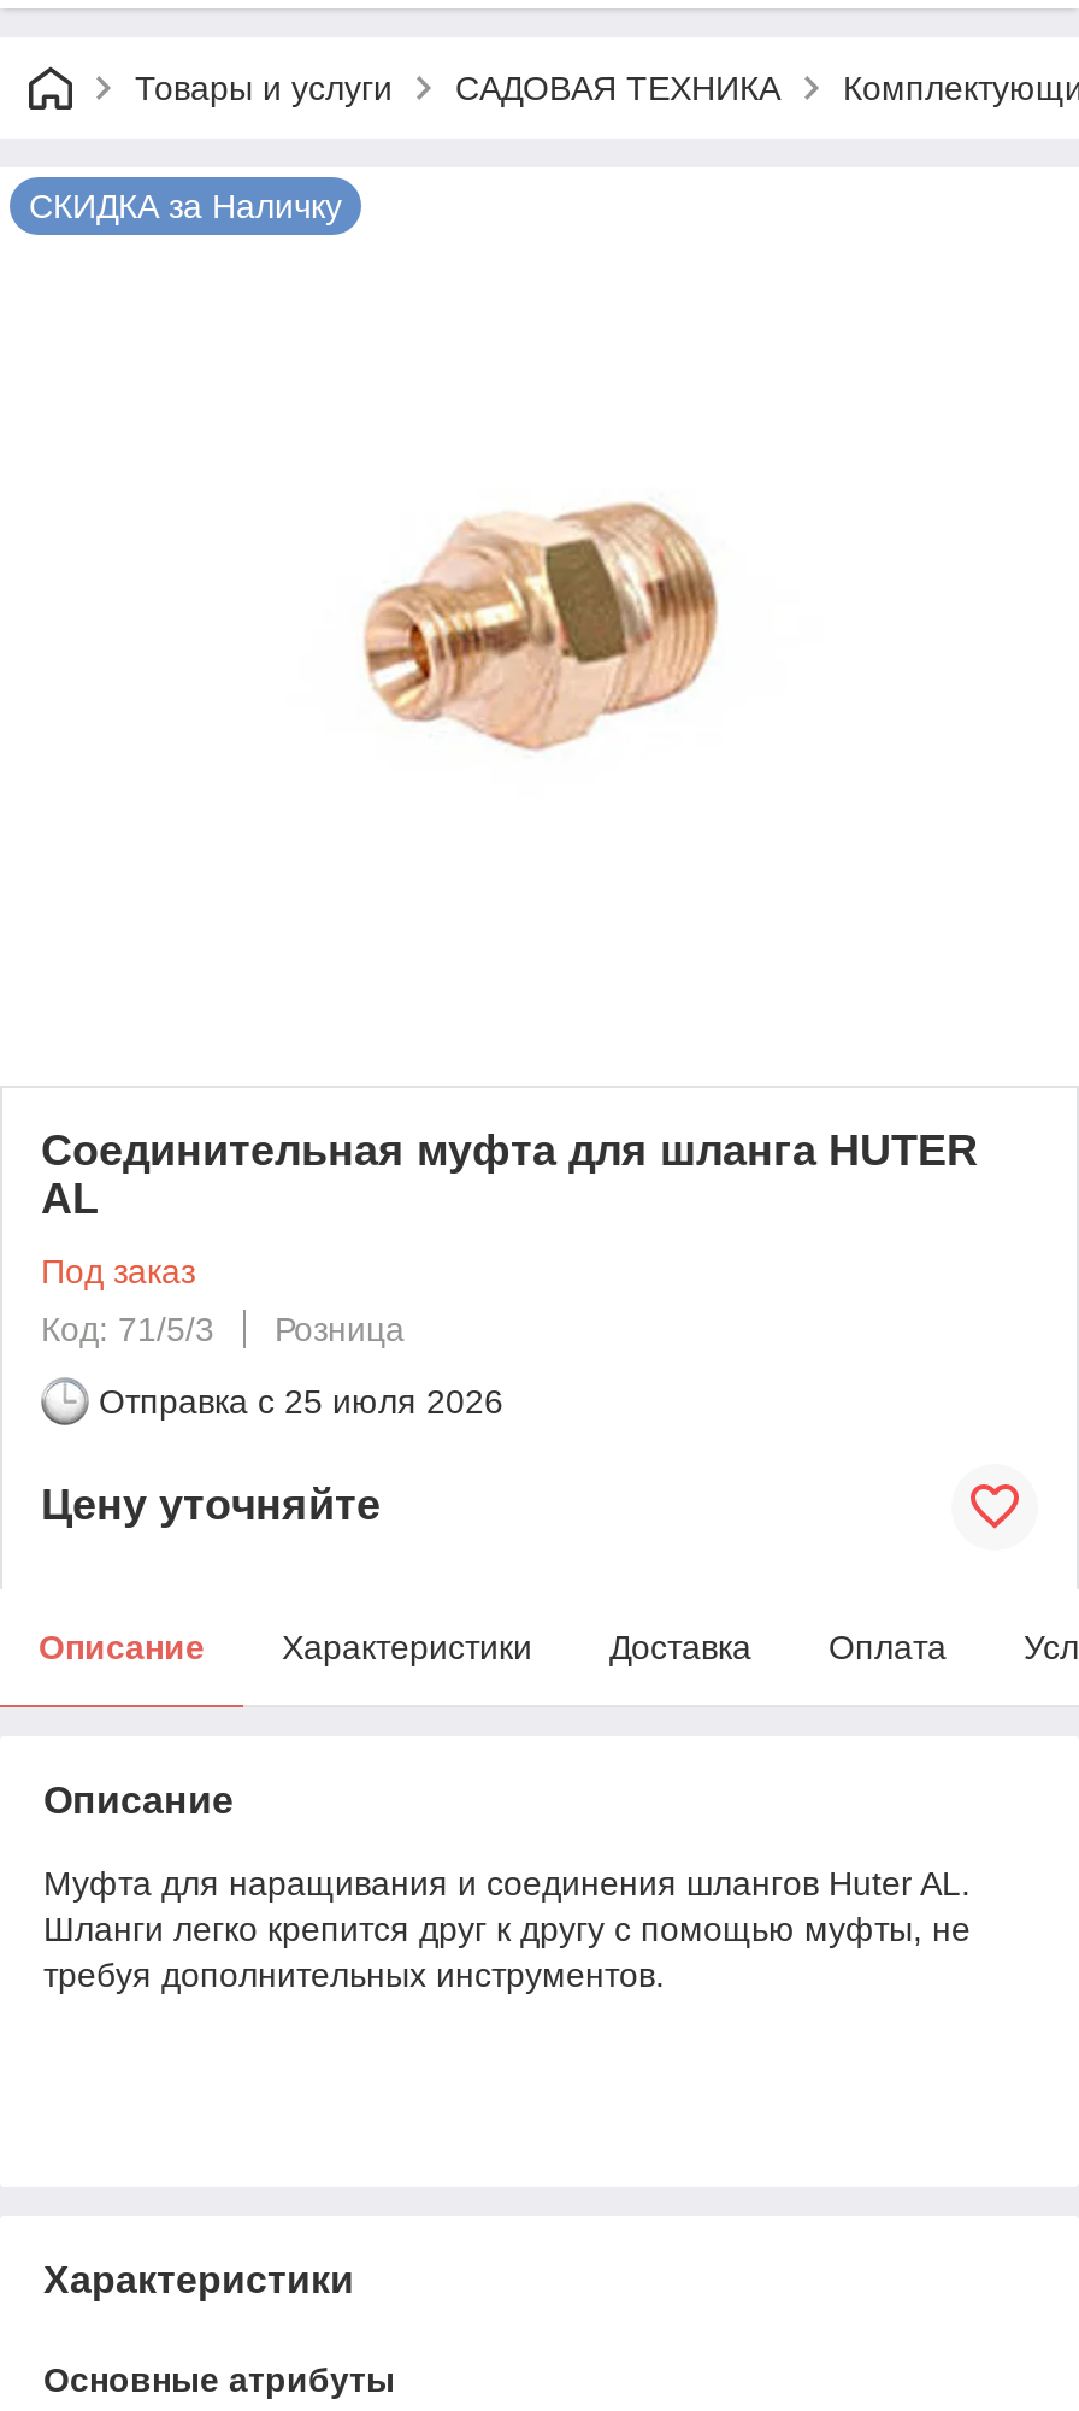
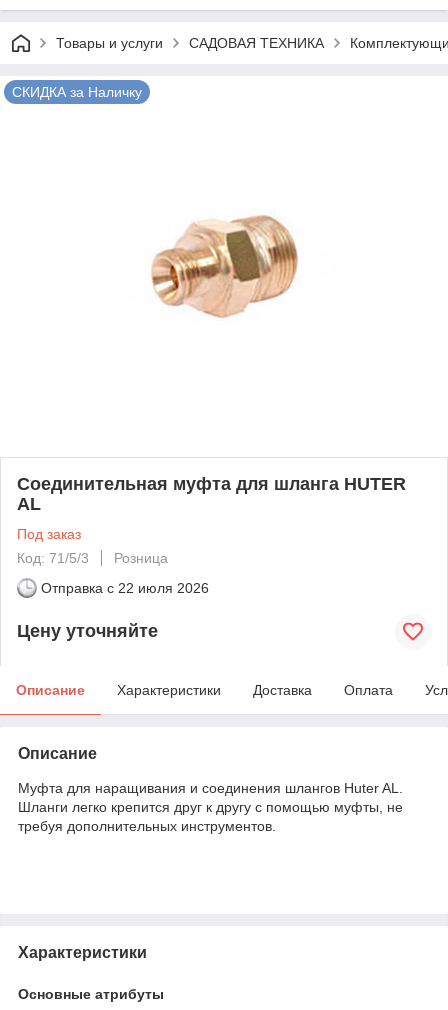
[99,1382,503,1420] Отправка с 25 июля 2026 -> [41,580,209,596] Отправка с 22 июля 2026

